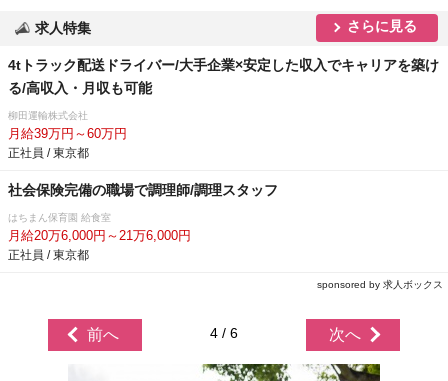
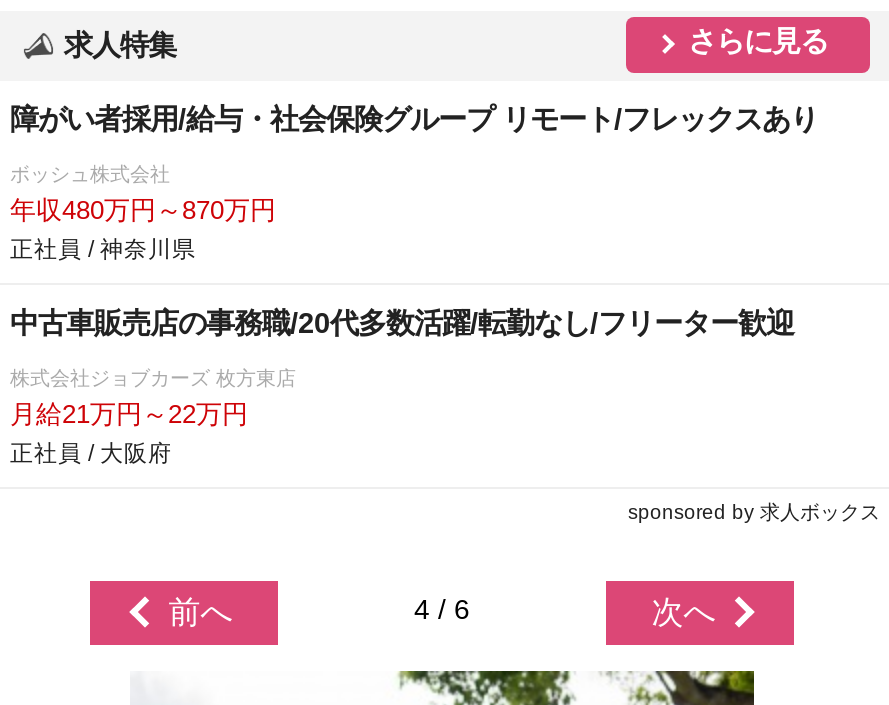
[8,57,439,96] 4tトラック配送ドライバー/大手企業×安定した収入でキャリアを築け | る/高収入・月収も可能 -> [10,103,818,135] 障がい者採用/給与・社会保険グループ リモート/フレックスあり
[8,110,127,159] 柳田運輸株式会社 | 月給39万円～60万円 | 正社員 / 東京都 -> [10,163,276,261] ボッシュ株式会社 | 年収480万円～870万円 | 正社員 / 神奈川県
[8,182,278,198] 社会保険完備の職場で調理師/調理スタッフ -> [10,307,794,339] 中古車販売店の事務職/20代多数活躍/転勤なし/フリーター歓迎
[8,212,191,261] はちまん保育園 給食室 | 月給20万6,000円～21万6,000円 | 正社員 / 東京都 -> [10,367,296,465] 株式会社ジョブカーズ 枚方東店 | 月給21万円～22万円 | 正社員 / 大阪府

